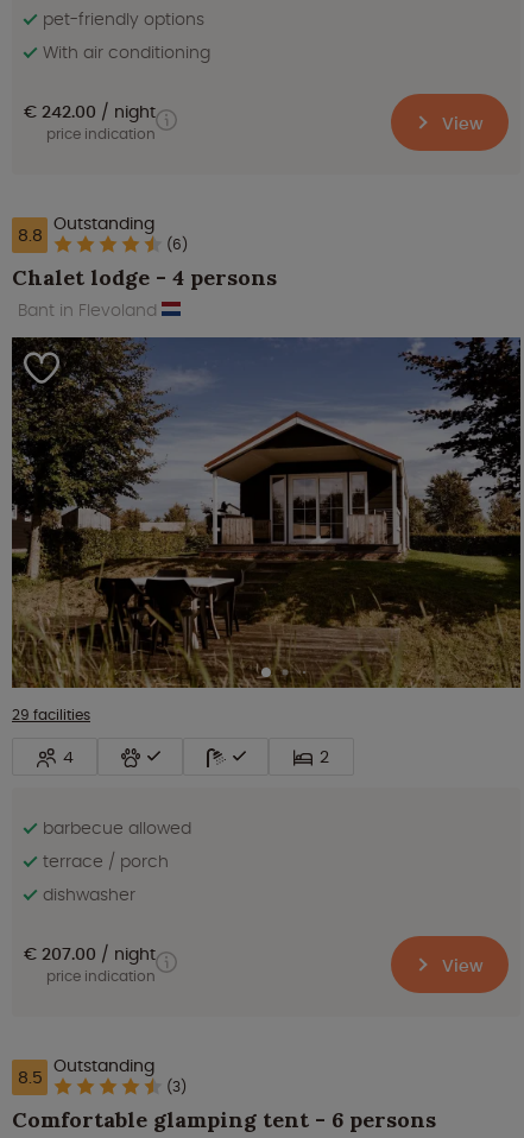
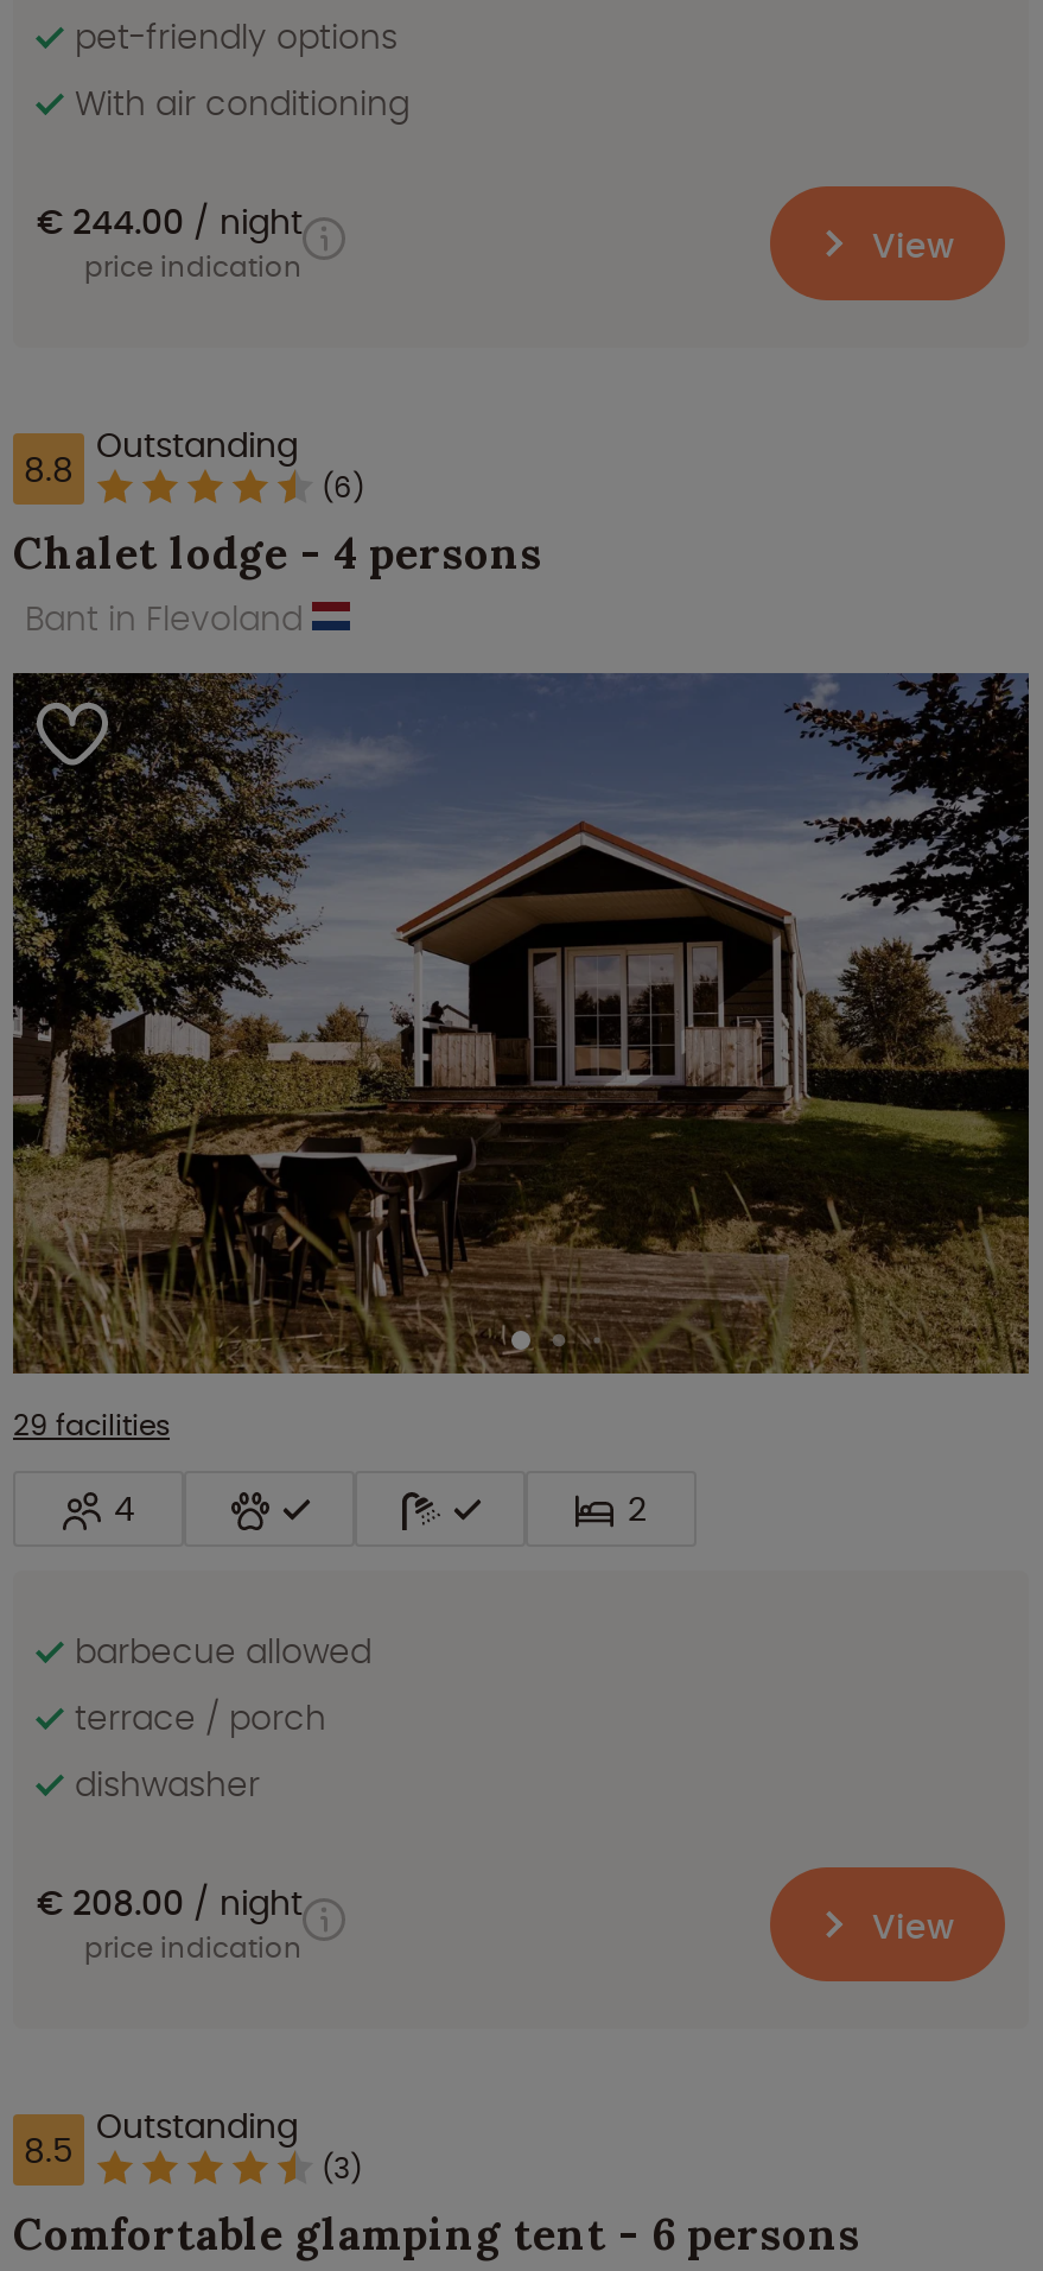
[24,100,156,124] € 242.00 night -> [37,197,303,245] € 244.00 night
[24,942,156,965] € 207.00 night -> [37,1879,303,1926] € 208.00 night

